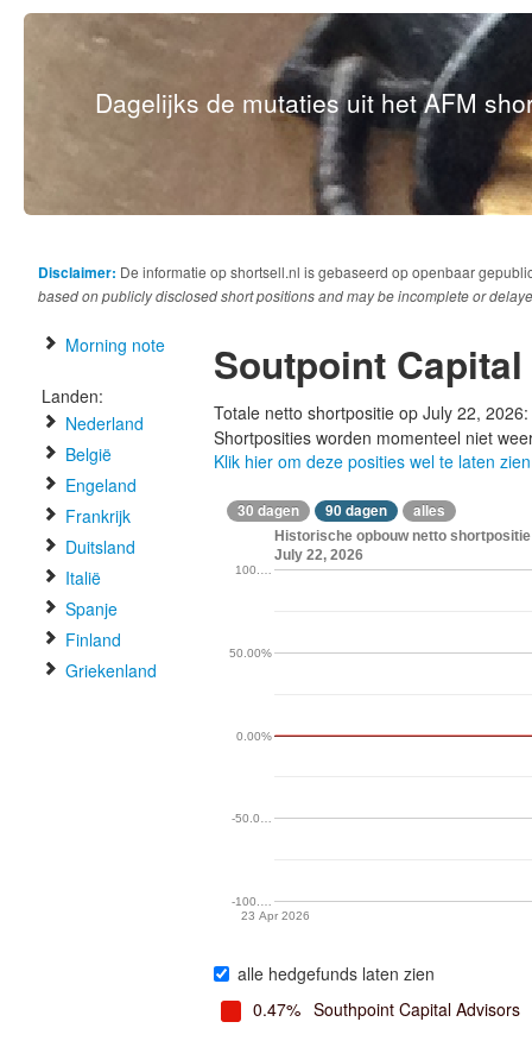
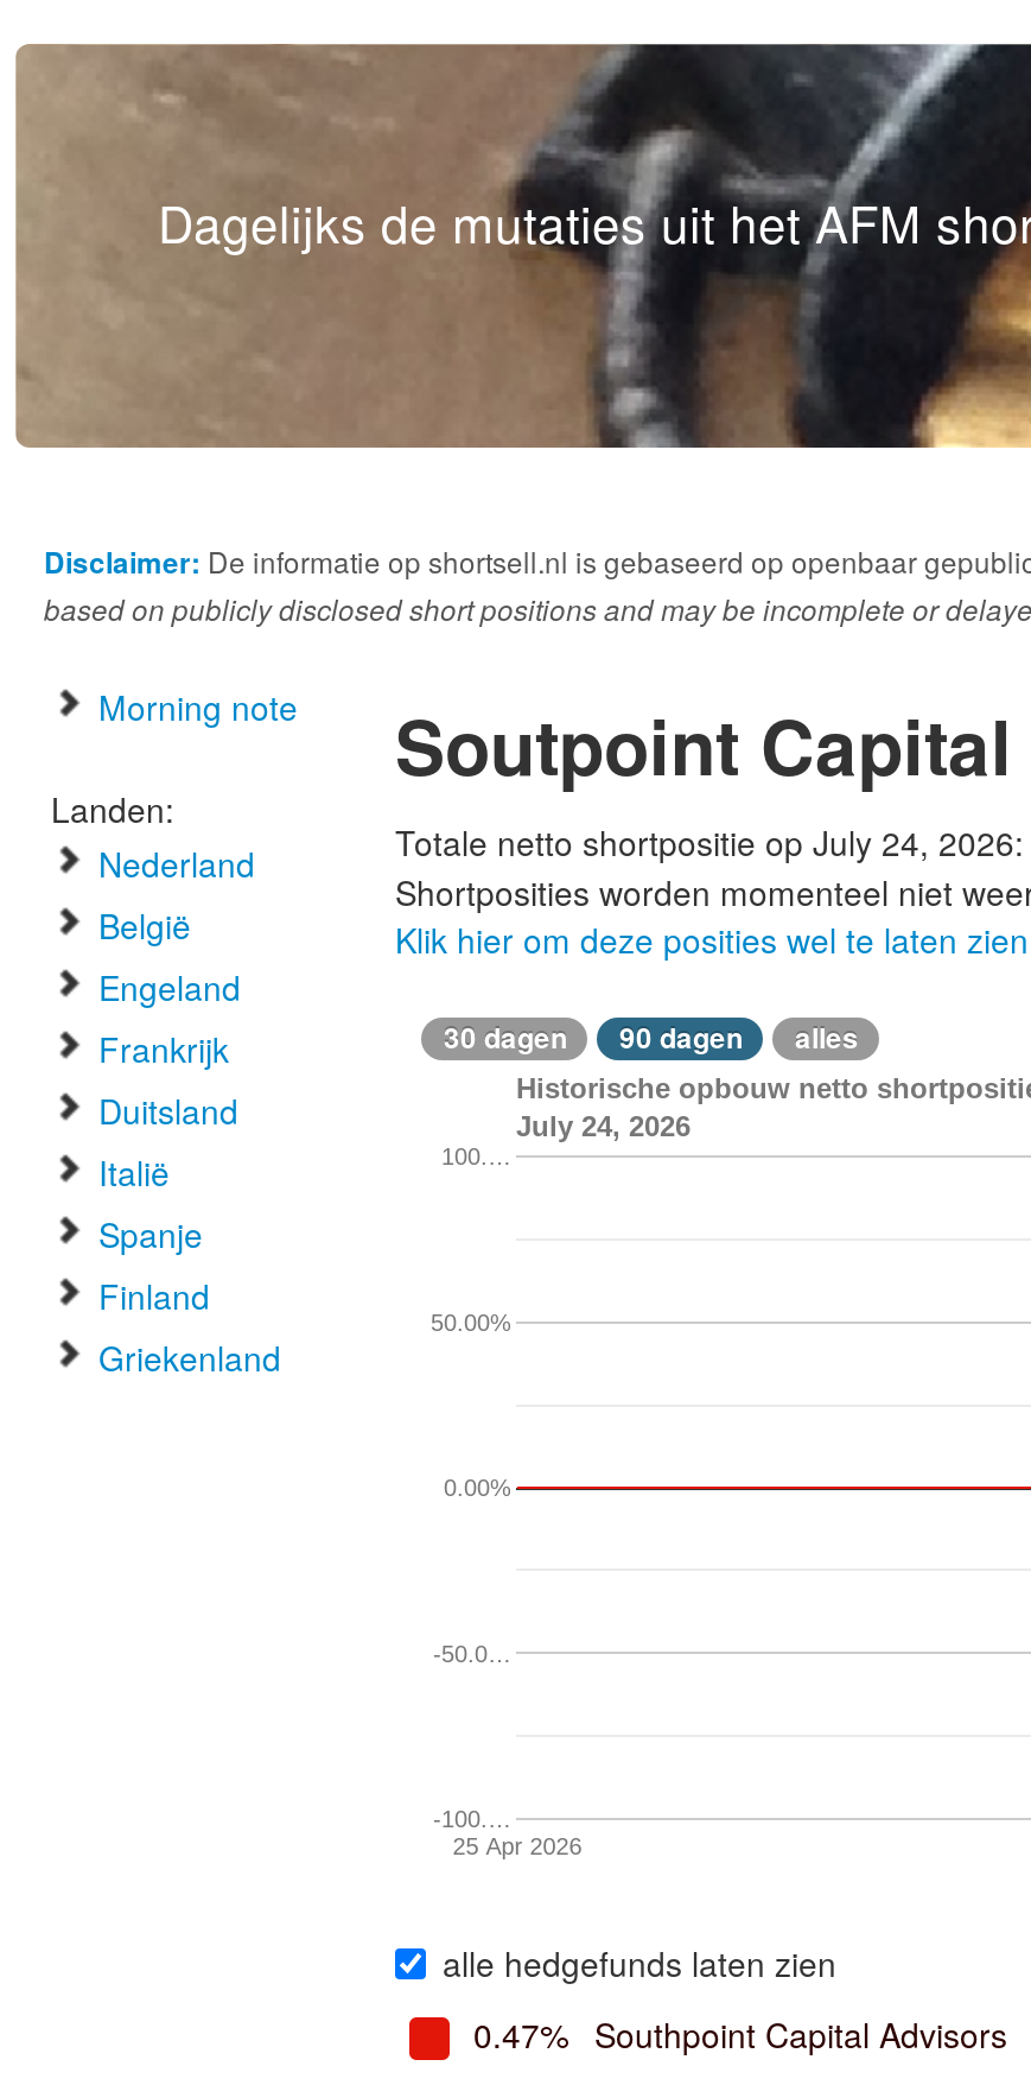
[214,400,532,424] Totale netto shortpositie op July 22, 2026: -> [395,818,1031,866] Totale netto shortpositie op July 24, 2026:
[275,547,364,564] July 22, 2026 -> [517,1111,692,1143] July 24, 2026
[241,909,310,922] 23 Apr 2026 -> [454,1833,583,1859] 25 Apr 2026

